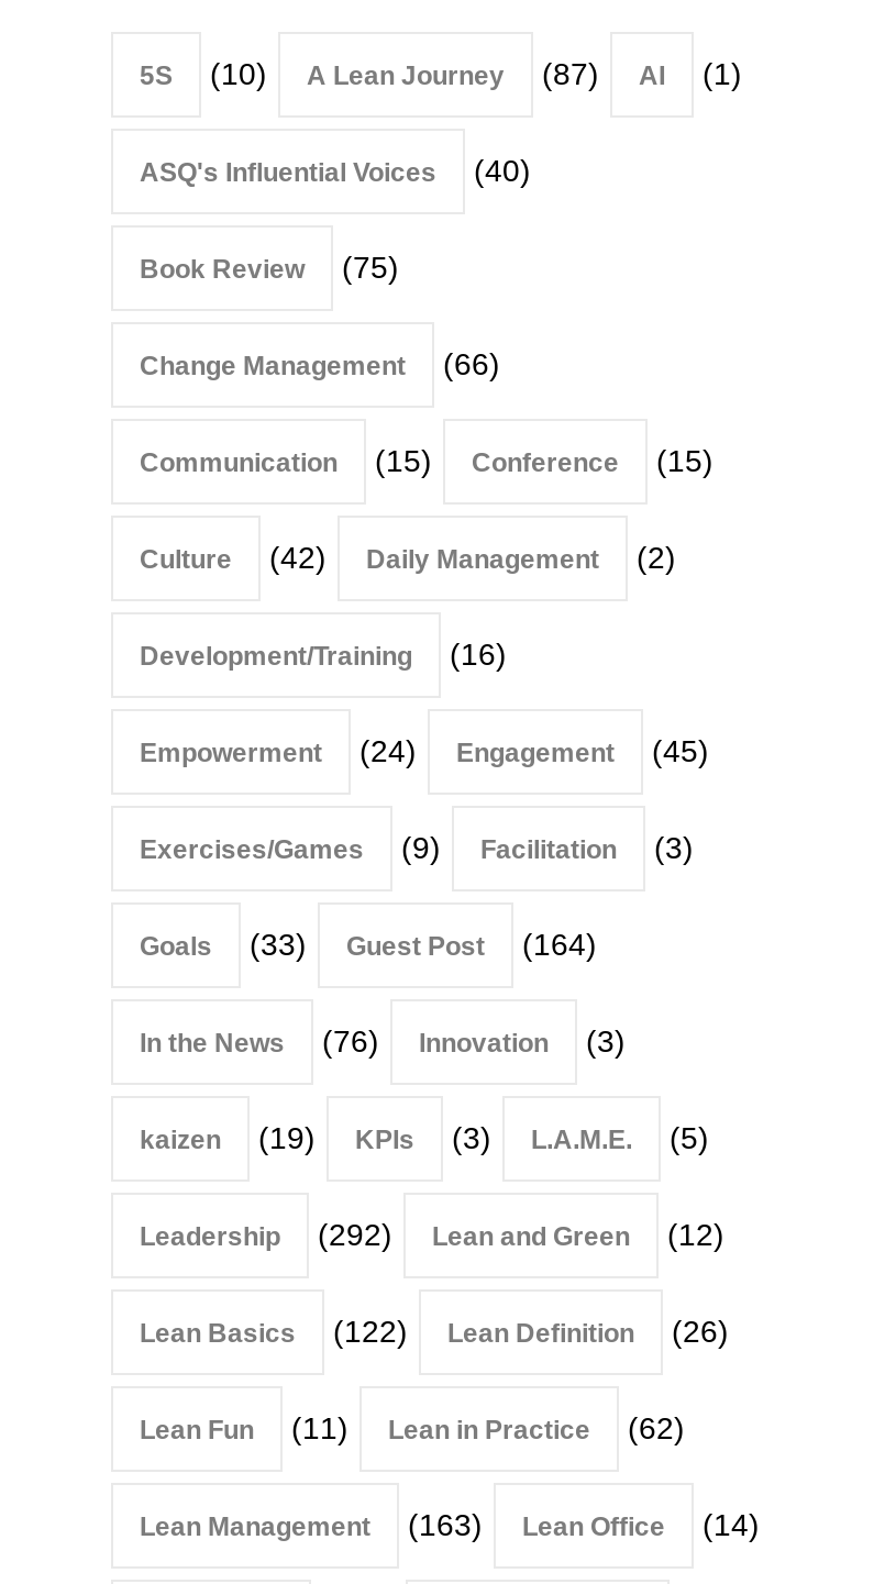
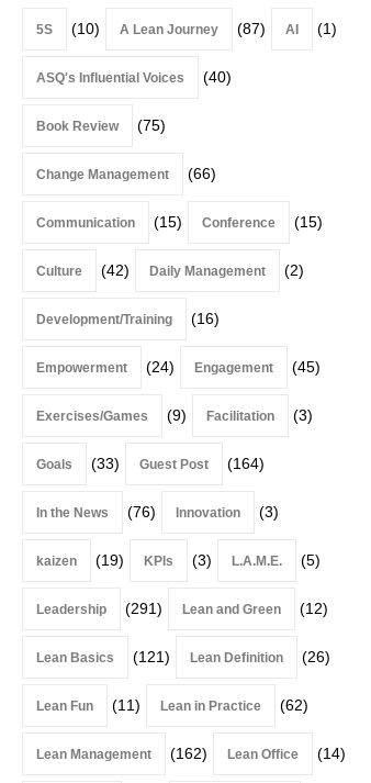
[140,1217,724,1252] Leadership (292) Lean and Green (12) -> [36,599,328,617] Leadership (291) Lean and Green (12)
[140,1313,729,1349] Lean Basics (122) Lean Definition (26) -> [36,648,330,665] Lean Basics (121) Lean Definition (26)
[140,1507,760,1542] Lean Management (163) Lean Office (14) -> [36,744,346,762] Lean Management (162) Lean Office (14)

